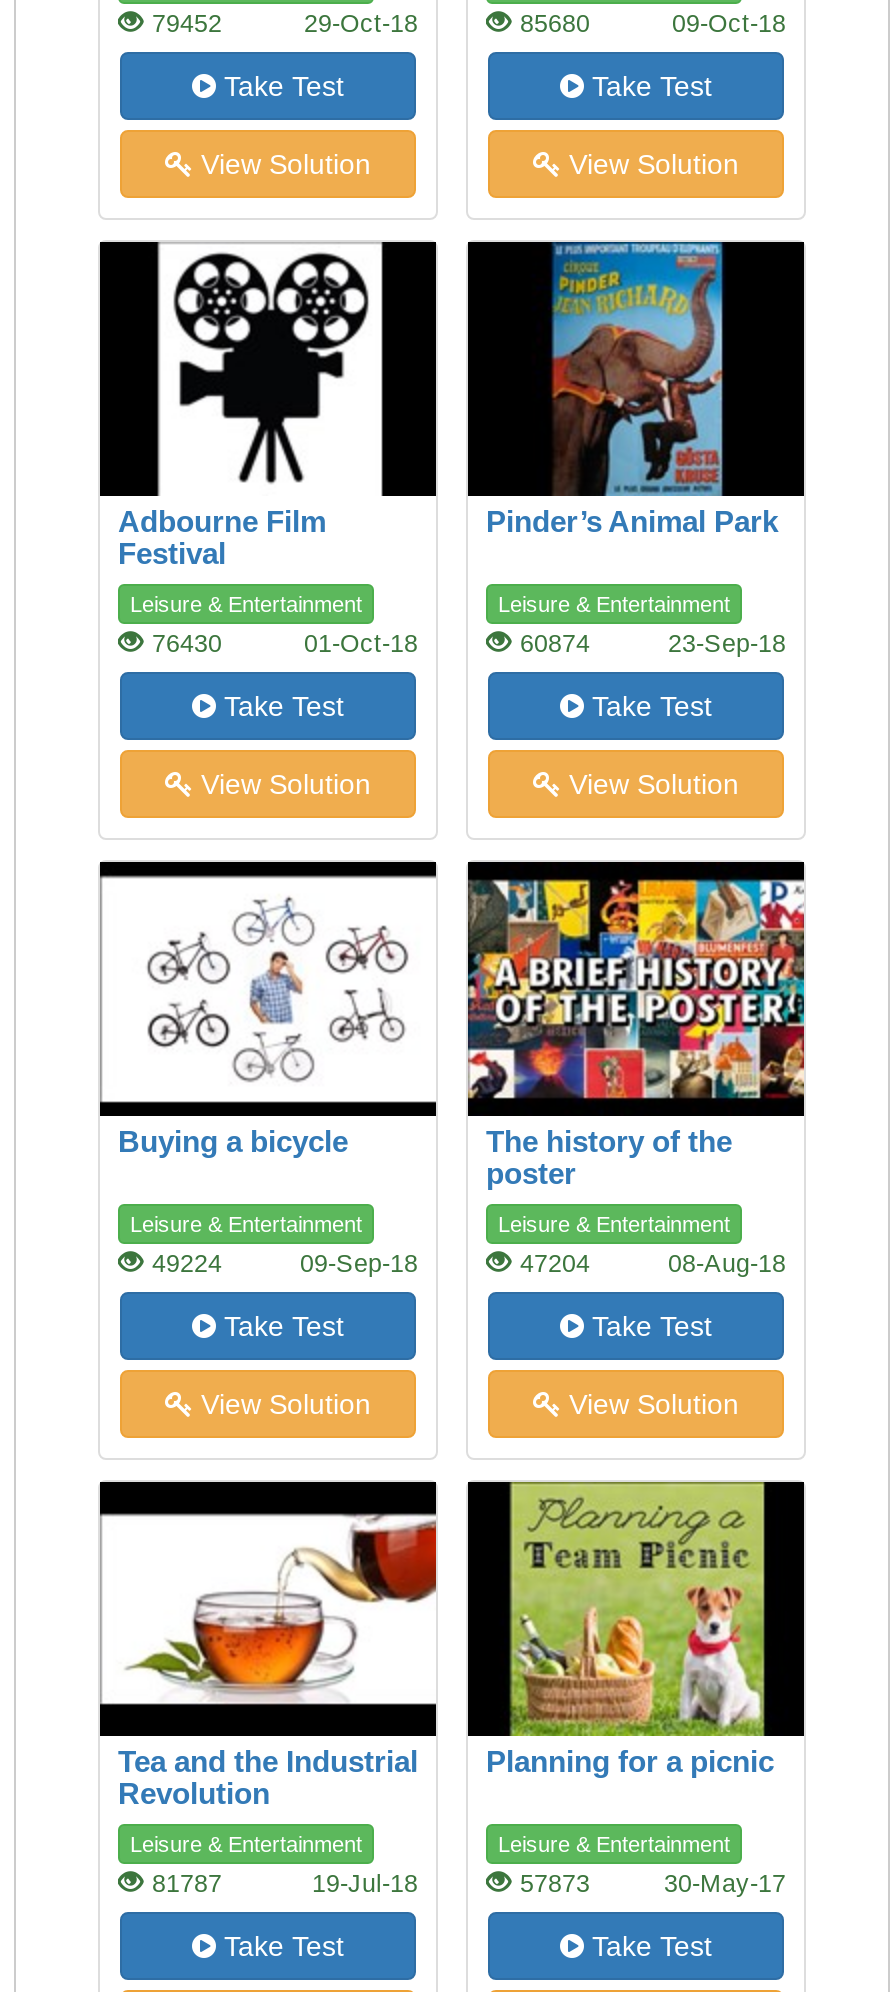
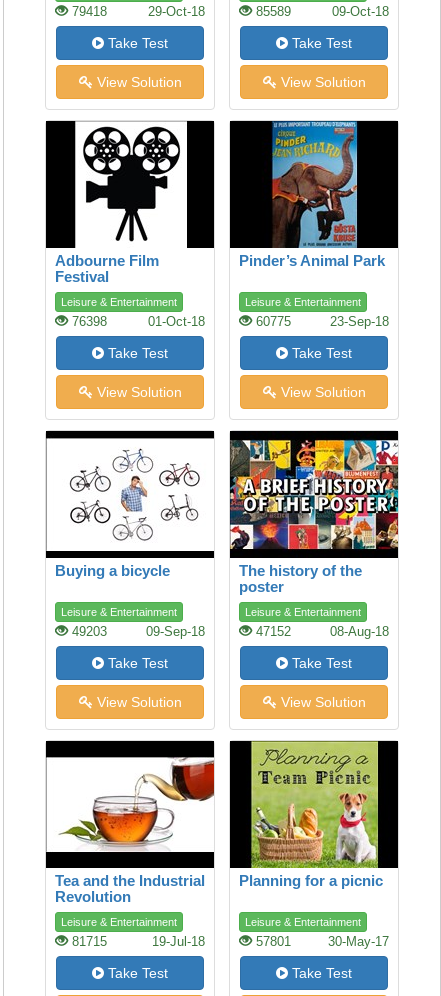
[144,10,222,38] 79452 -> [68,5,107,19] 79418
[512,10,590,38] 85680 -> [252,5,291,19] 85589
[144,630,222,658] 76430 -> [68,315,107,329] 76398
[512,630,590,658] 60874 -> [252,315,291,329] 60775
[144,1250,222,1278] 49224 -> [68,625,107,639] 49203
[512,1250,590,1278] 47204 -> [252,625,291,639] 47152
[144,1870,222,1898] 81787 -> [68,935,107,949] 81715
[512,1870,590,1898] 57873 -> [252,935,291,949] 57801

